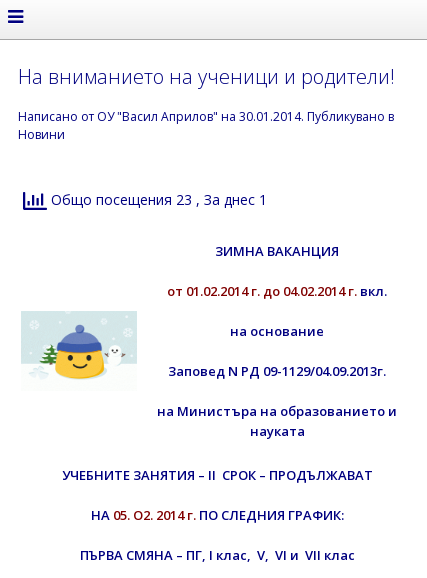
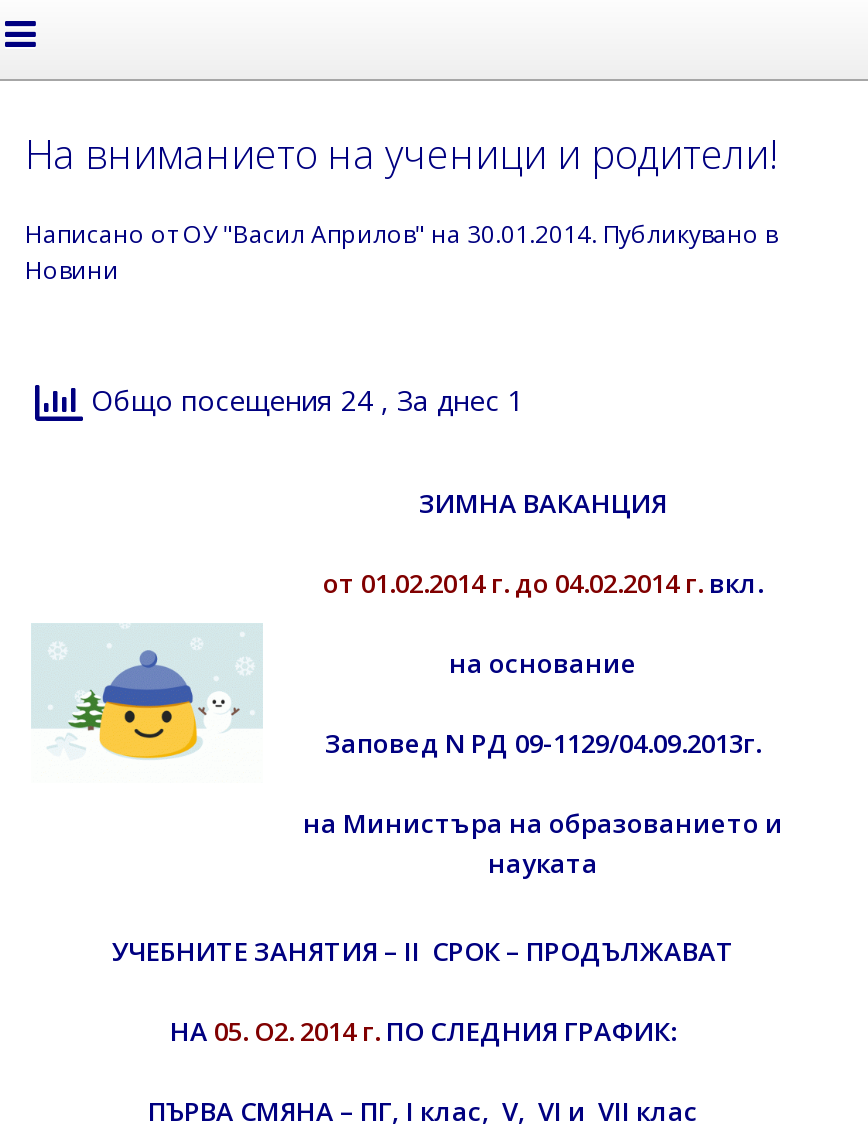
[47,190,267,209] Общо посещения 23, За днес 1 -> [83,381,523,419] Общо посещения 24, За днес 1

